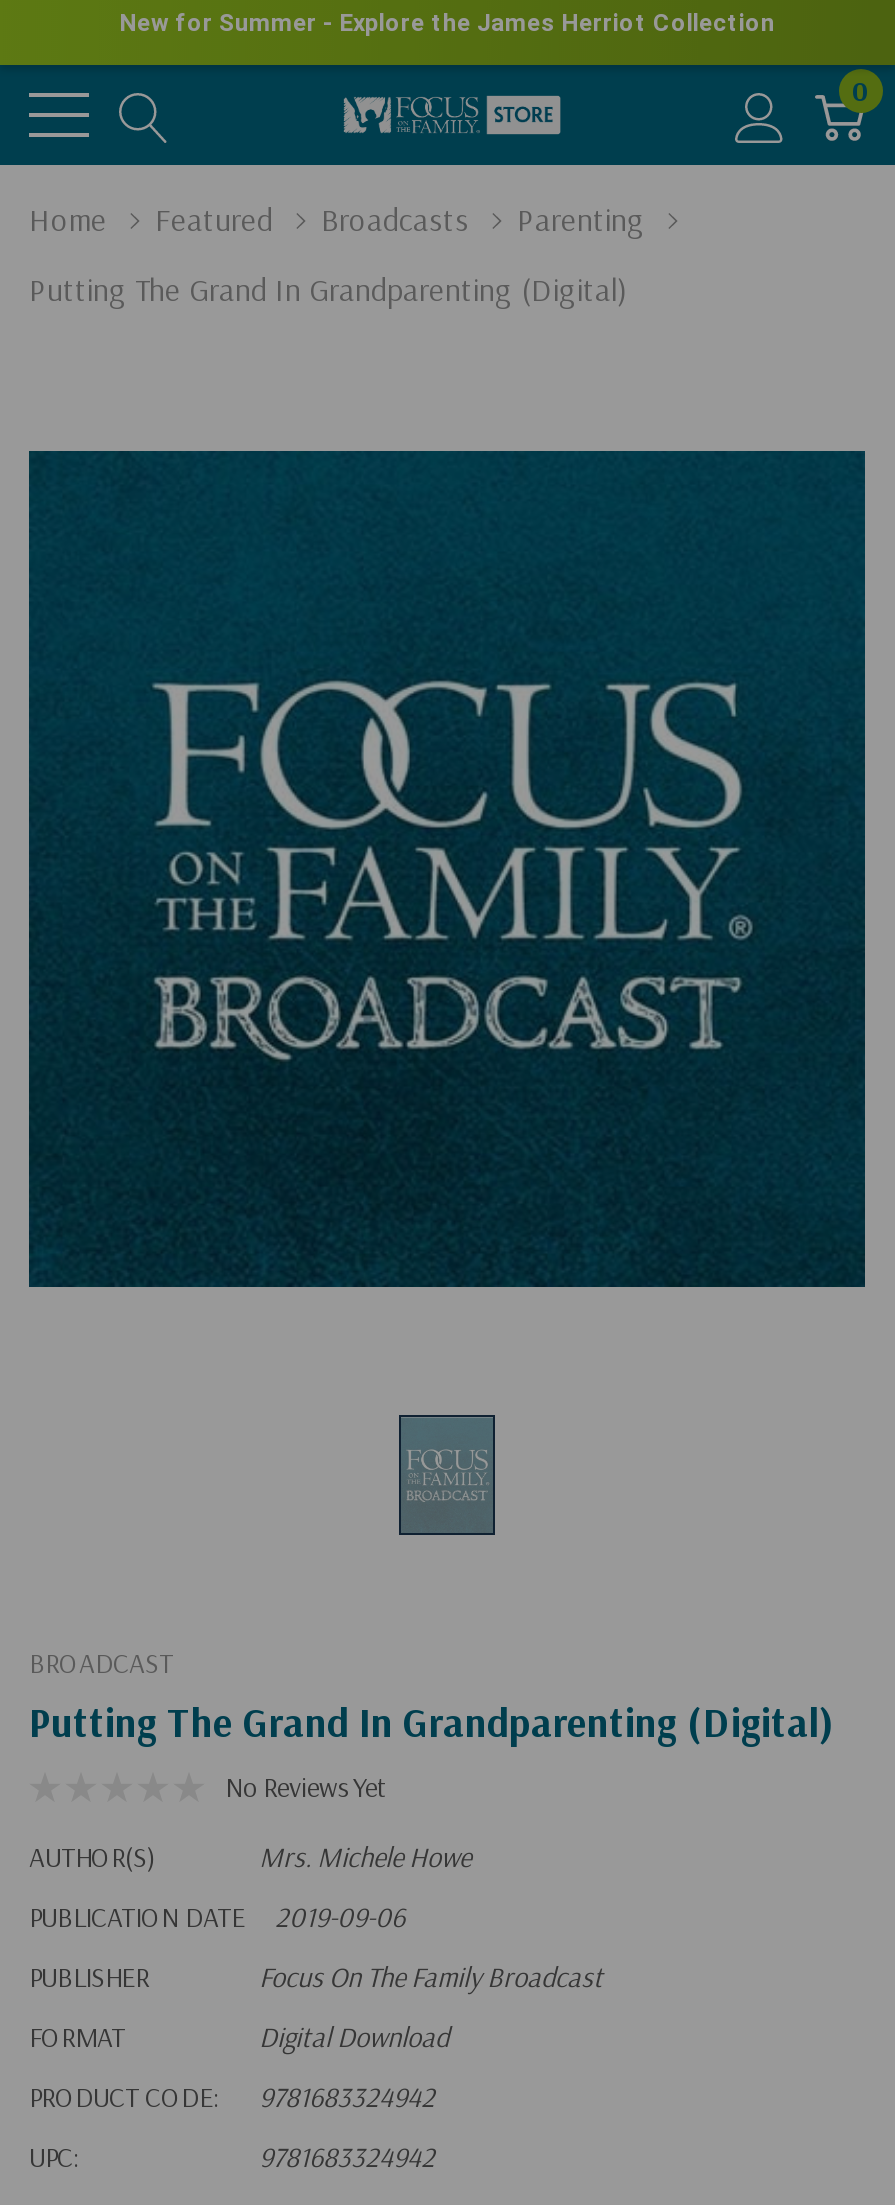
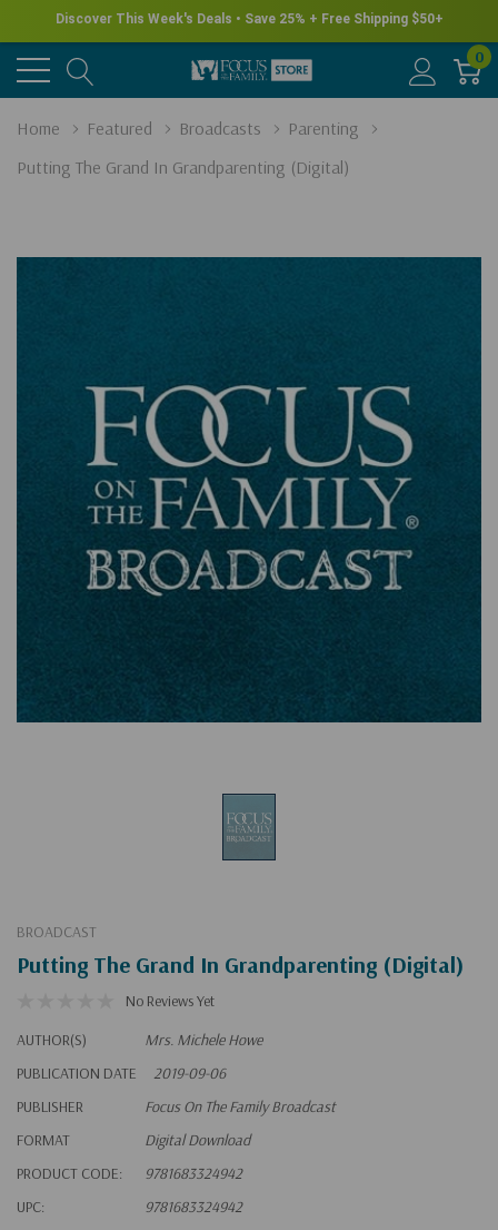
[119,9,775,37] New for Summer - Explore the James Herriot Collection -> [55,11,443,27] Discover This Week's Deals • Save 25% + Free Shipping $50+

